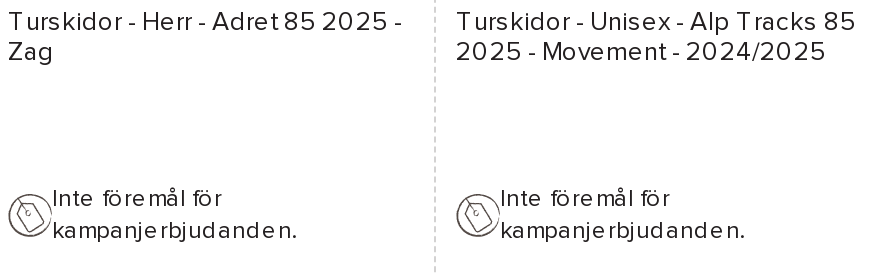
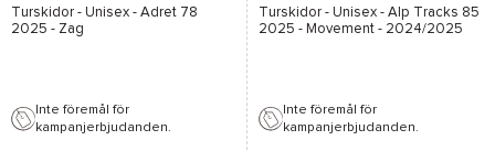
[8,10,402,66] Turskidor - Herr - Adret 85 2025 - | Zag -> [11,6,198,36] Turskidor - Unisex - Adret 78 | 2025 - Zag

